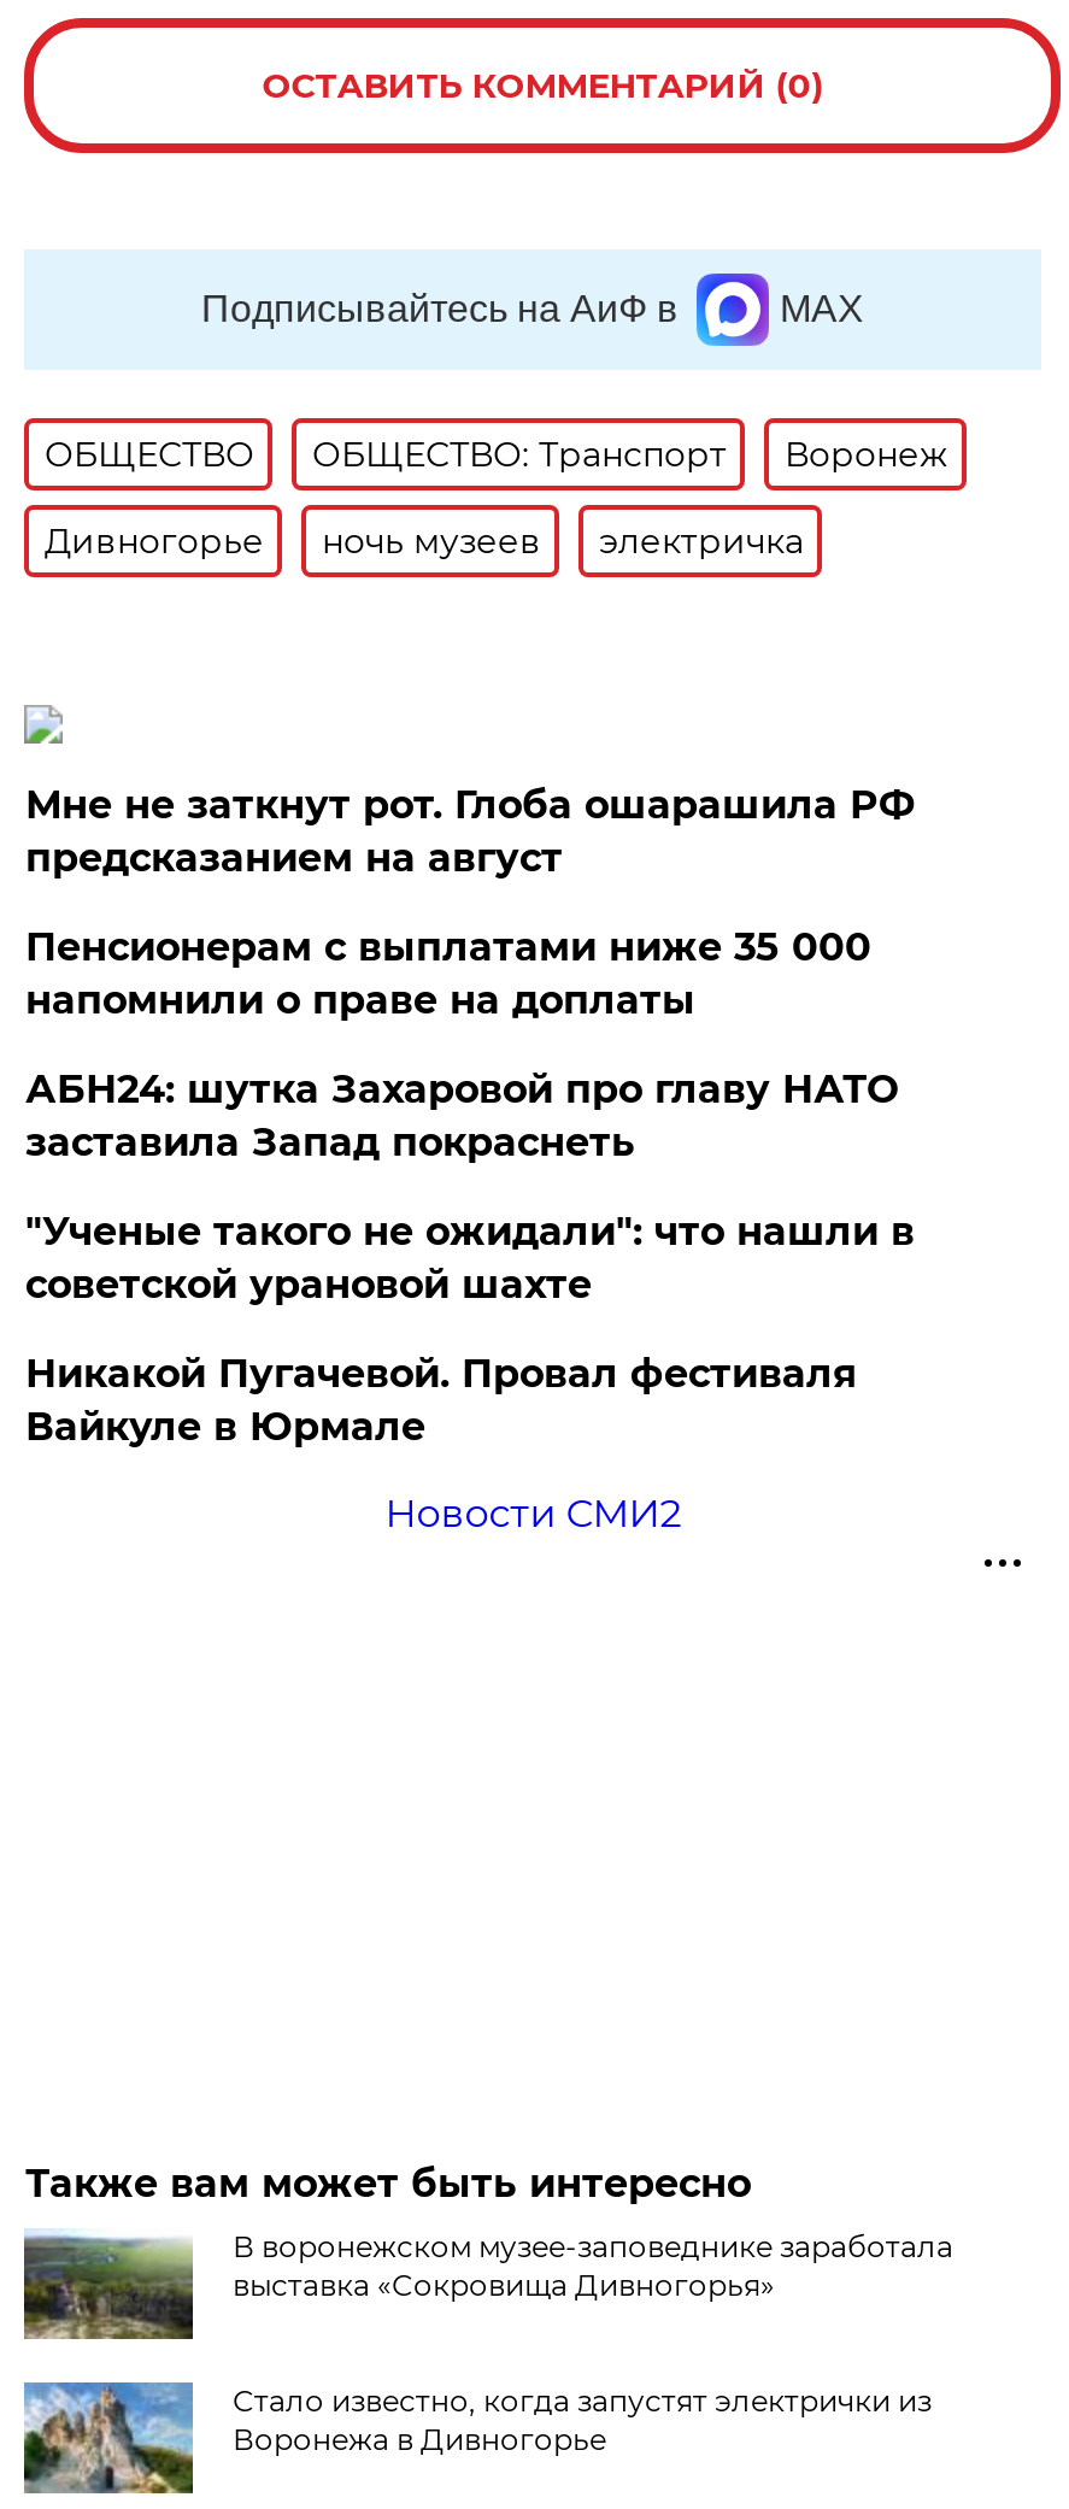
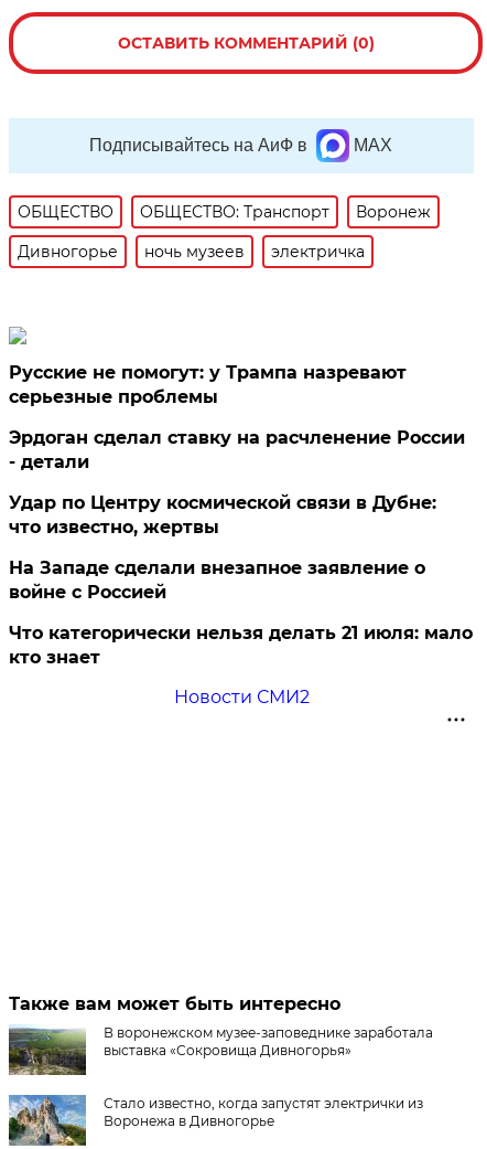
[25,782,914,881] Мне не заткнут рот. Глоба ошарашила РФ | предсказанием на август -> [9,362,407,407] Русские не помогут: у Трампа назревают | серьезные проблемы
[25,924,871,1023] Пенсионерам с выплатами ниже 35 000 | напомнили о праве на доплаты -> [9,427,465,472] Эрдоган сделал ставку на расчленение России | - детали
[25,1066,898,1165] АБН24: шутка Захаровой про главу НАТО | заставила Запад покраснеть -> [9,492,437,537] Удар по Центру космической связи в Дубне: | что известно, жертвы
[25,1208,914,1307] "Ученые такого не ожидали": что нашли в | советской урановой шахте -> [9,557,426,603] На Западе сделали внезапное заявление о | войне с Россией
[25,1351,857,1449] Никакой Пугачевой. Провал фестиваля | Вайкуле в Юрмале -> [9,622,473,668] Что категорически нельзя делать 21 июля: мало | кто знает

